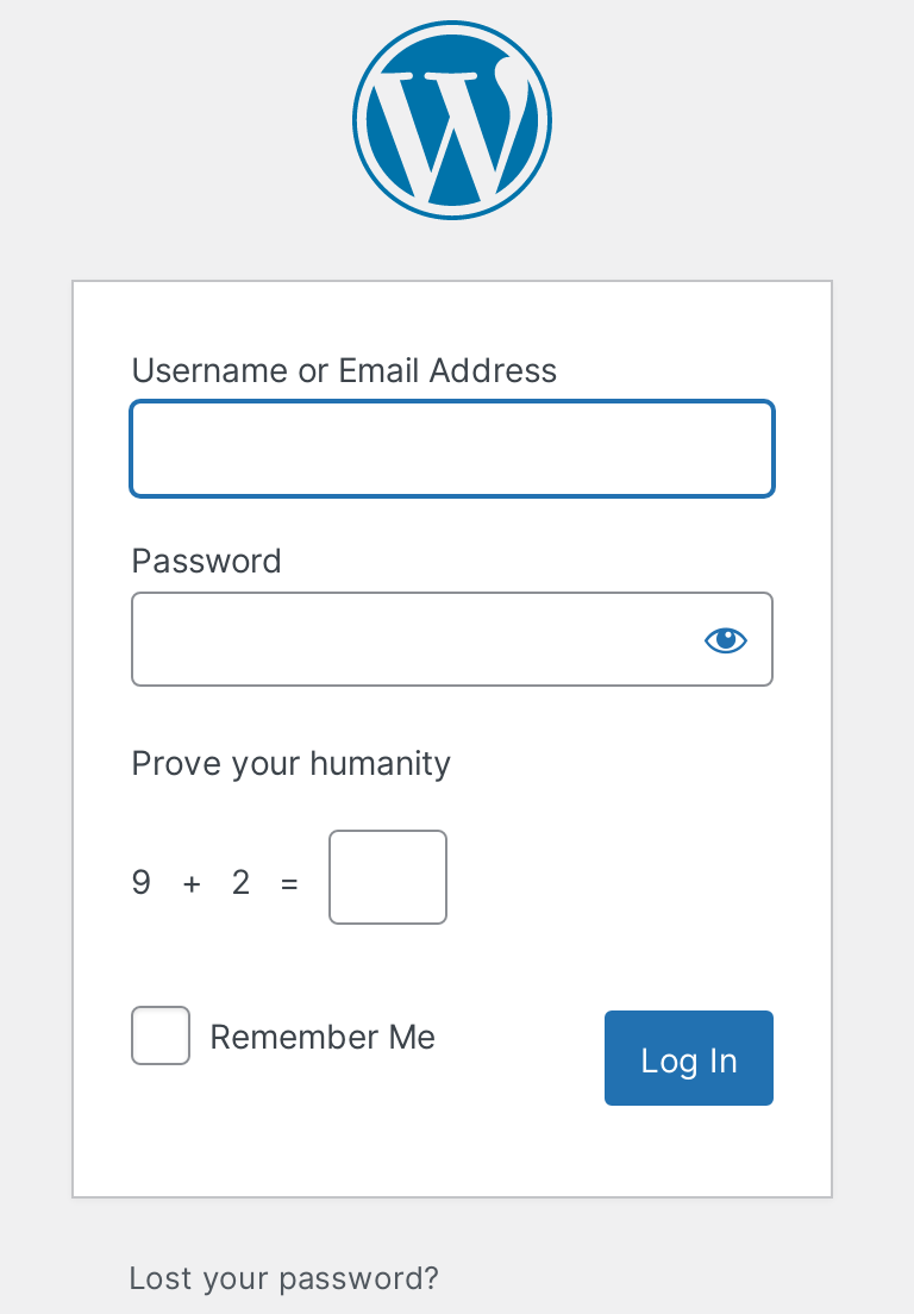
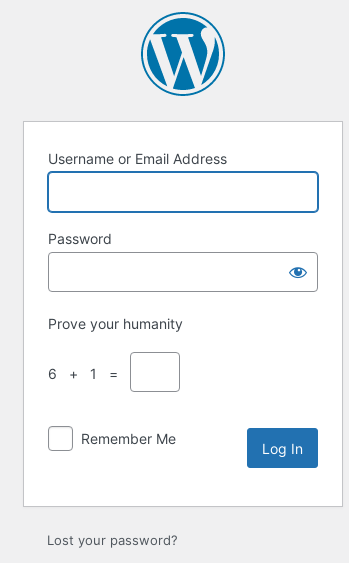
[131,860,319,900] 9 + 2 = -> [48,365,126,382] 6 + 1 =

